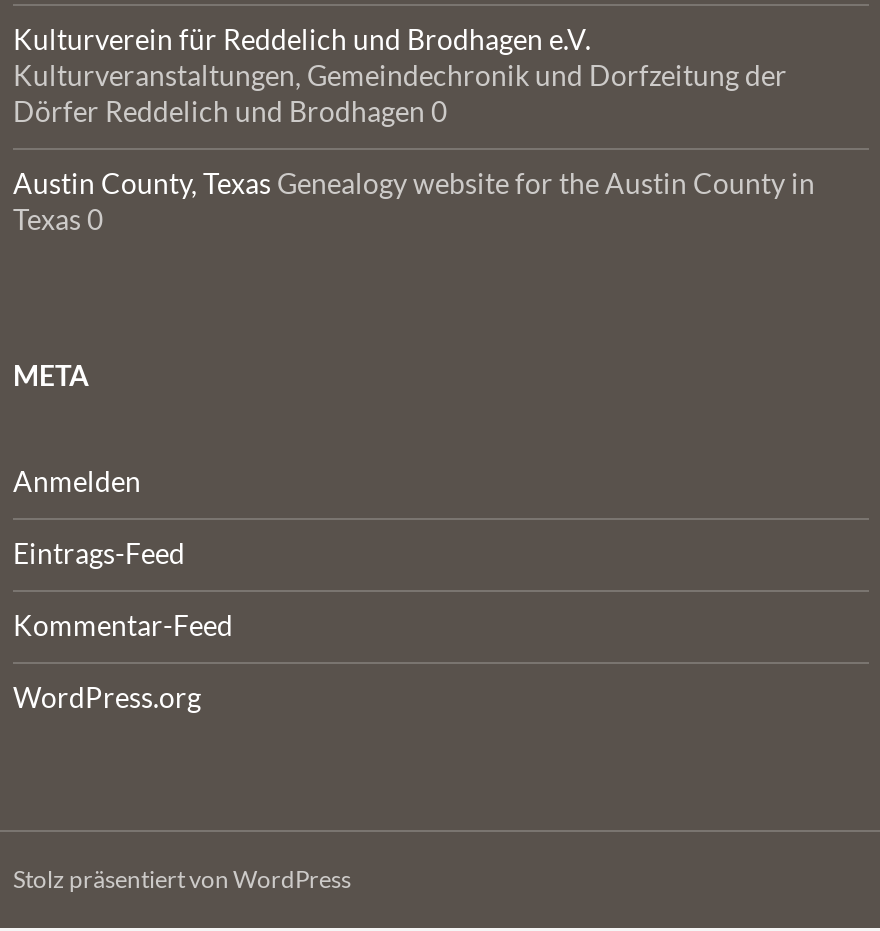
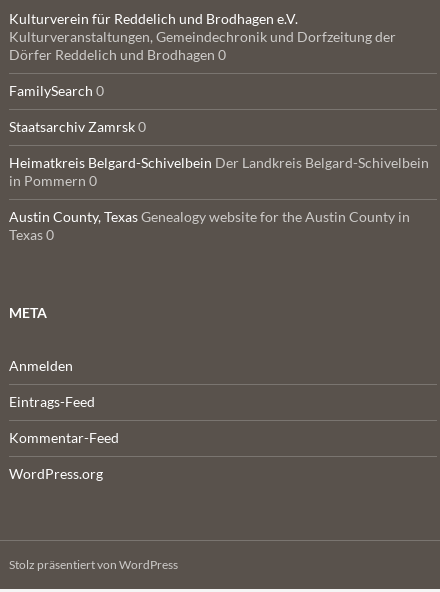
none -> [9,82,429,189] FamilySearch 0 | Staatsarchiv Zamrsk 0 | Heimatkreis Belgard-Schivelbein Der Landkreis Belgard-Schivelbein | in Pommern 0

